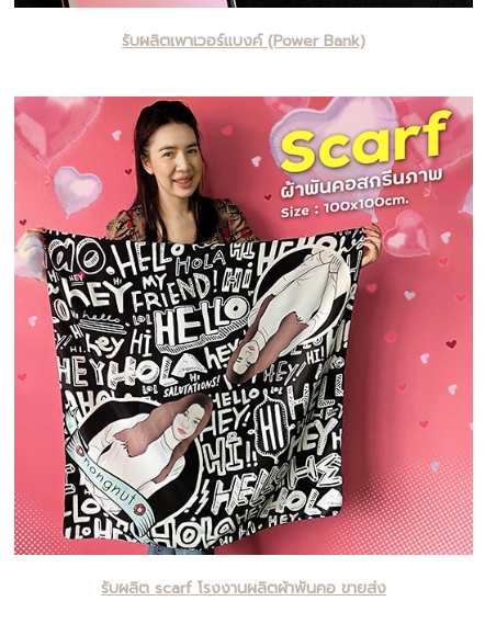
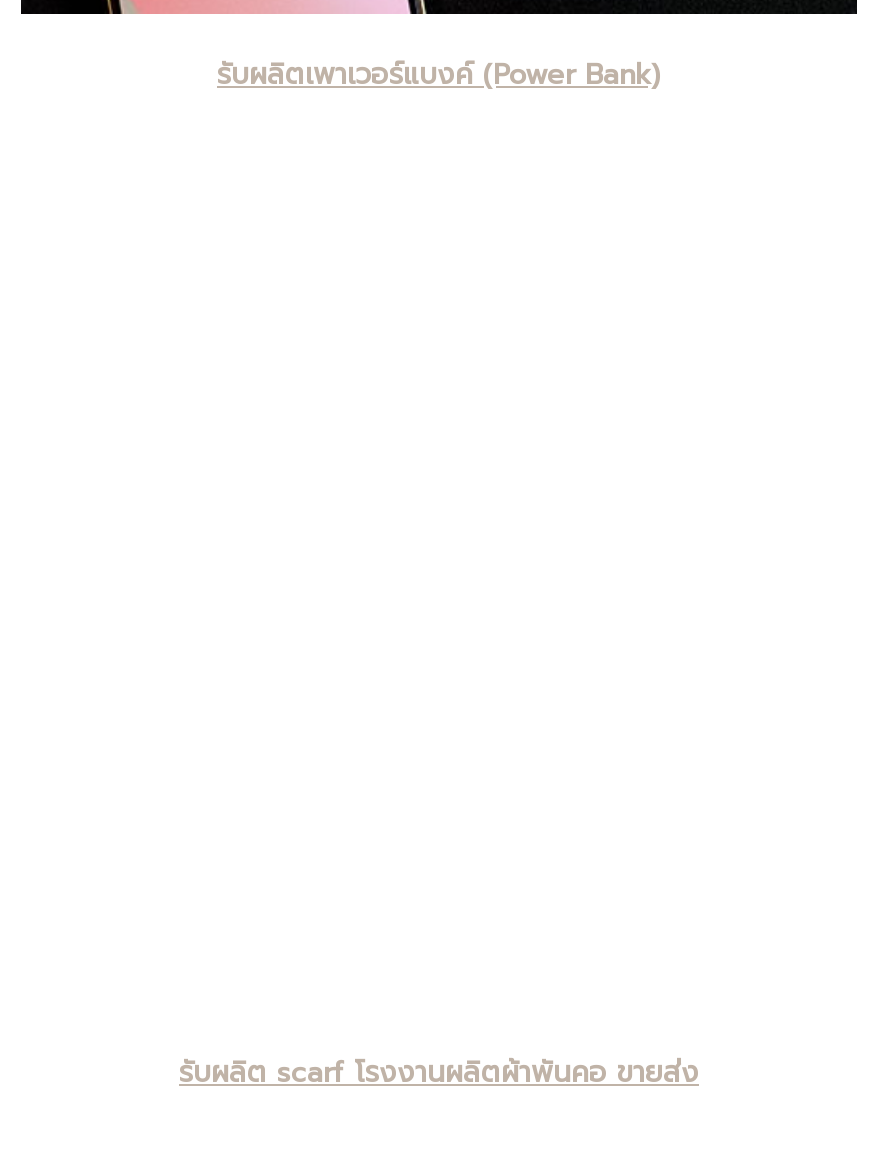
[13,95,474,556] [image] -> none

